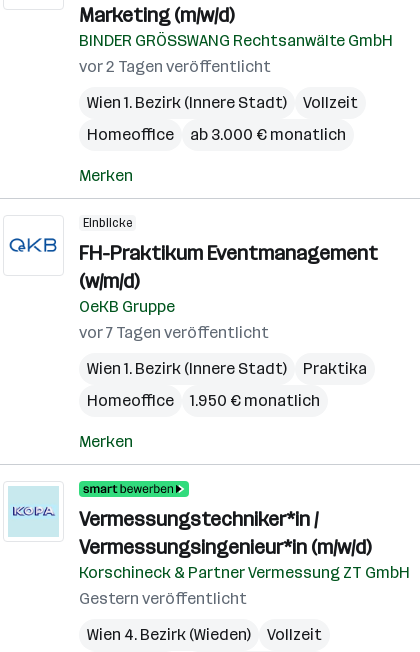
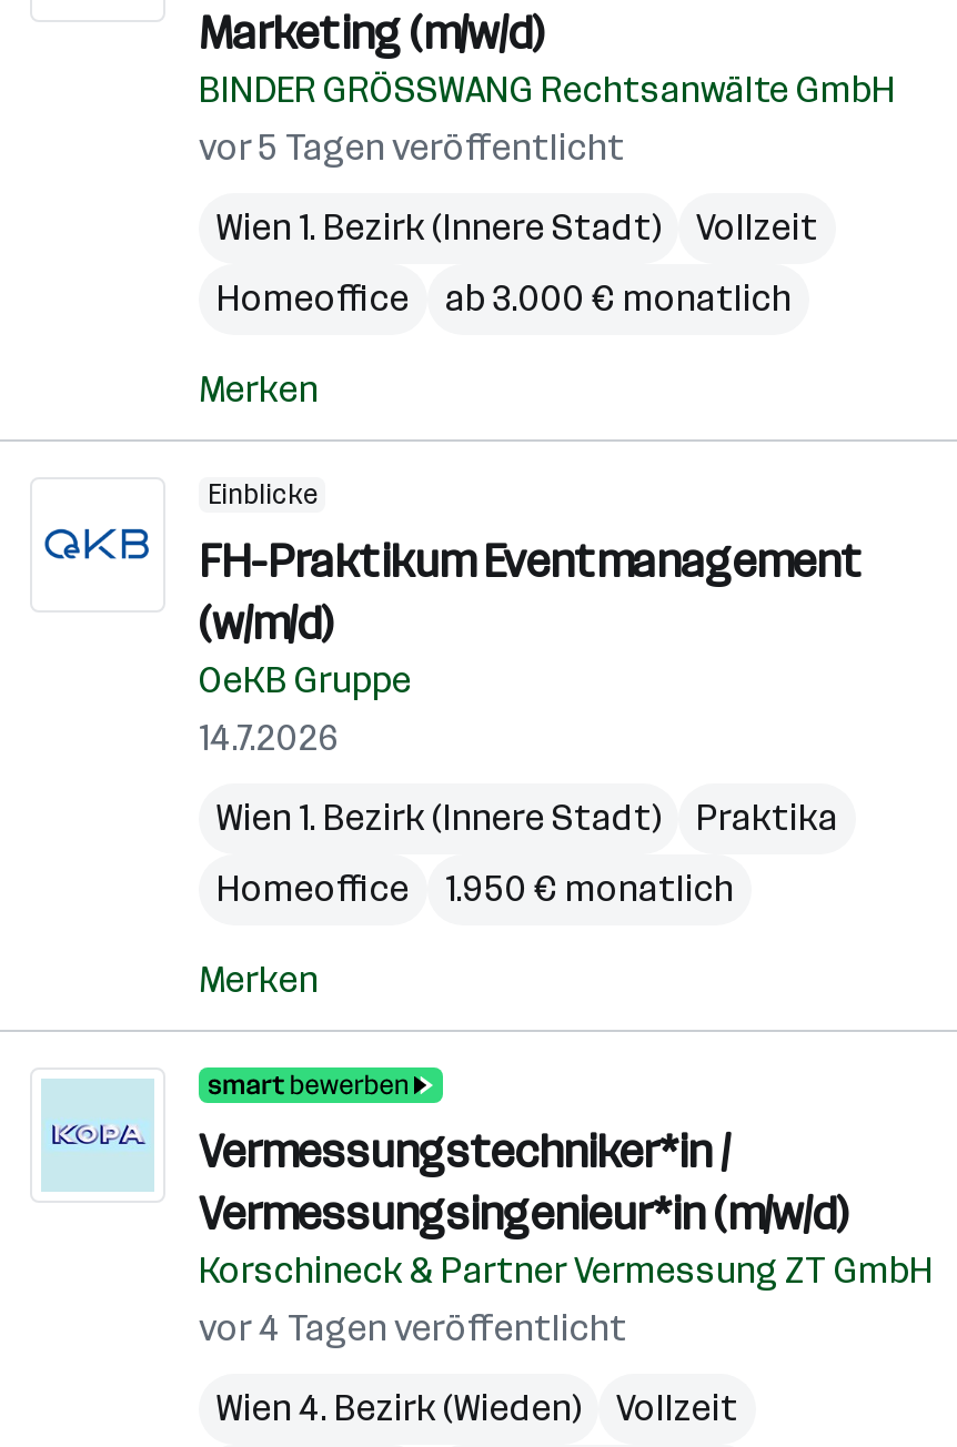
[79,57,271,76] vor 2 Tagen veröffentlicht -> [199,127,625,169] vor 5 Tagen veröffentlicht
[79,323,269,342] vor 7 Tagen veröffentlicht -> [199,717,339,759] 14.7.2026
[79,589,247,608] Gestern veröffentlicht -> [199,1307,627,1349] vor 4 Tagen veröffentlicht

